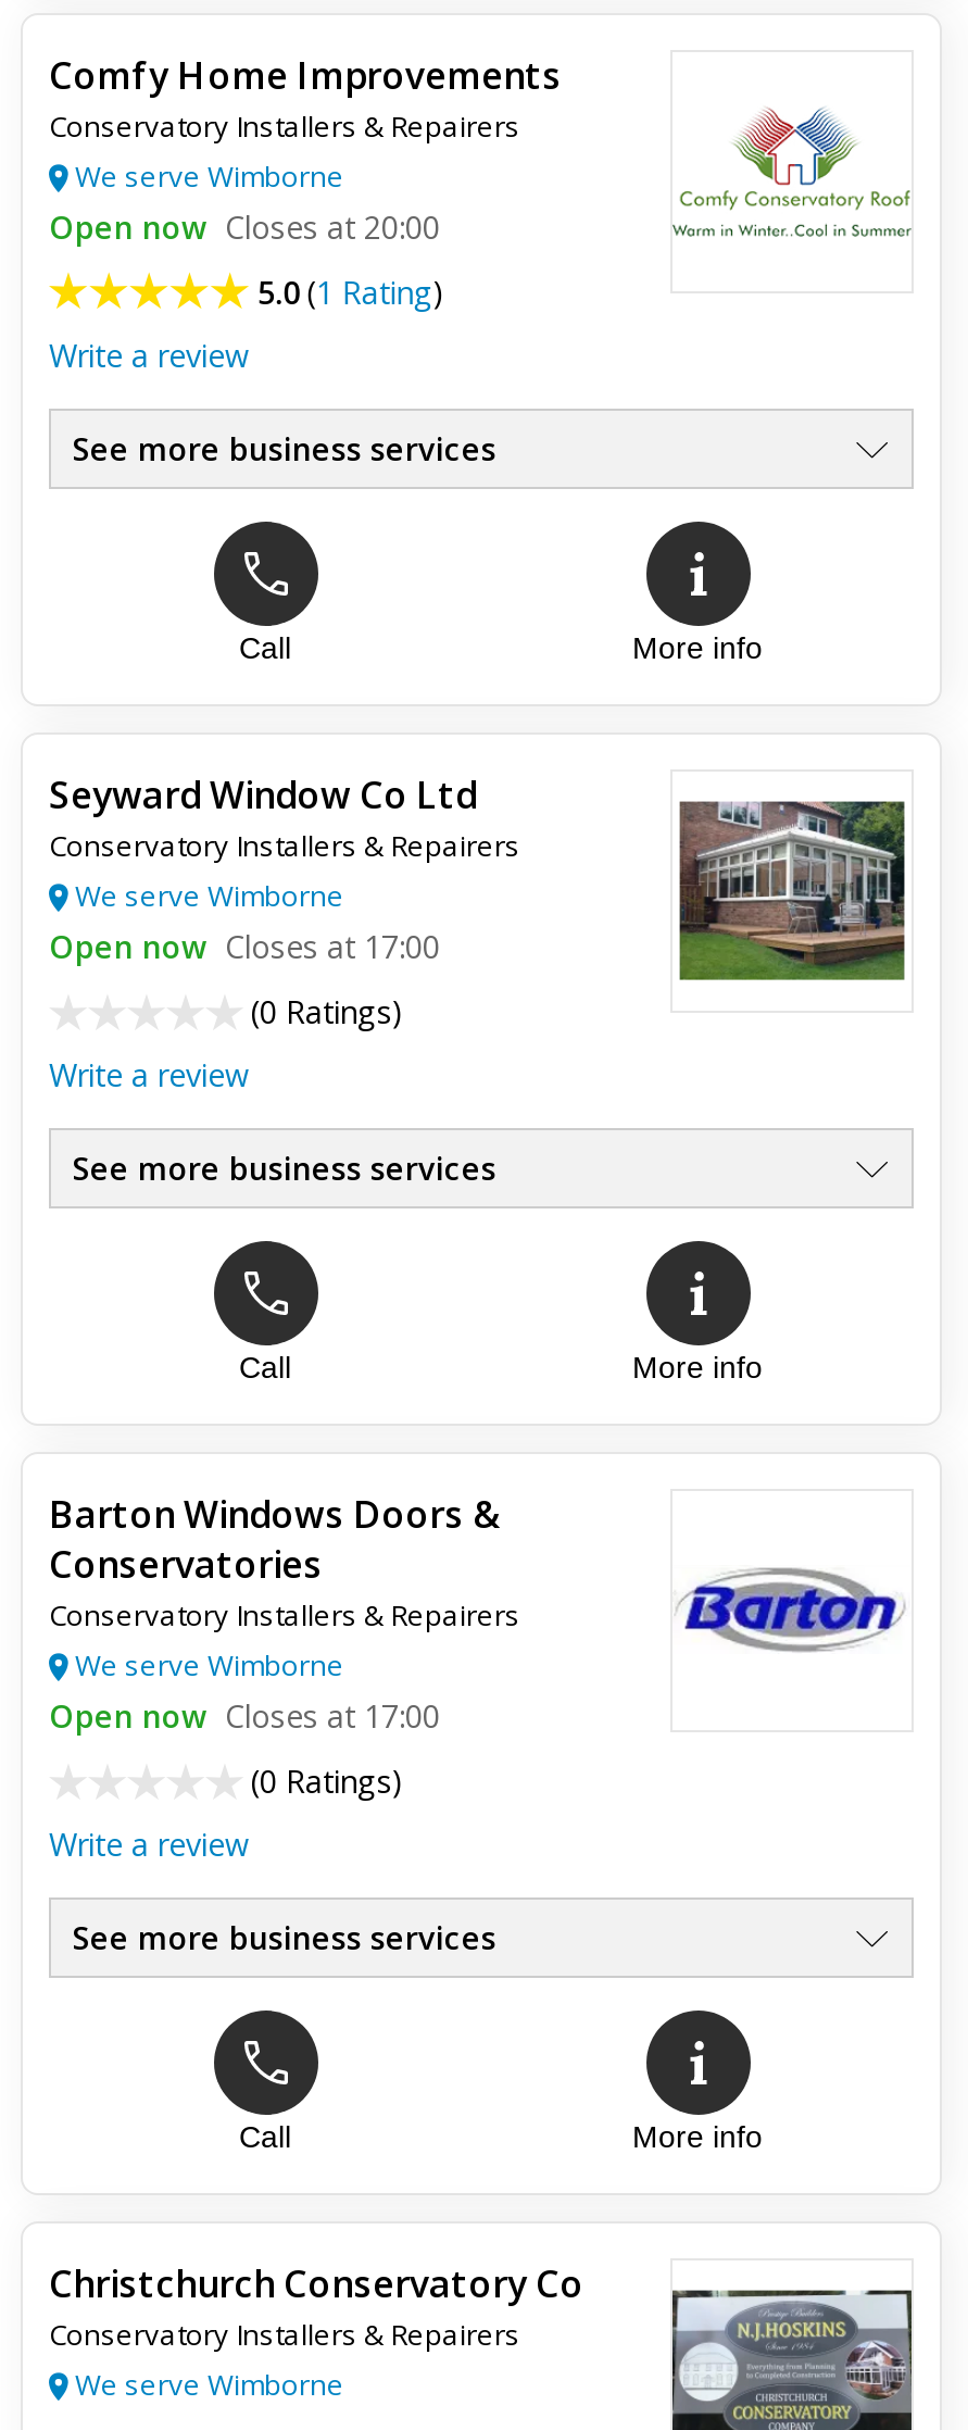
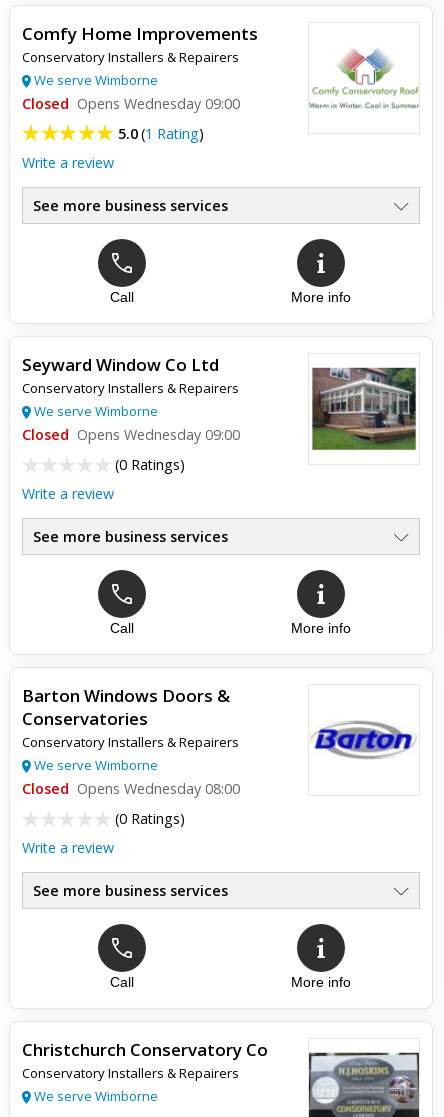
[49,206,440,248] Open now Closes at 20:00 -> [22,94,240,113] Closed Opens Wednesday 09:00
[49,926,440,967] Open now Closes at 17:00 -> [22,425,240,444] Closed Opens Wednesday 09:00
[49,1695,440,1737] Open now Closes at 17:00 -> [22,779,240,798] Closed Opens Wednesday 08:00

